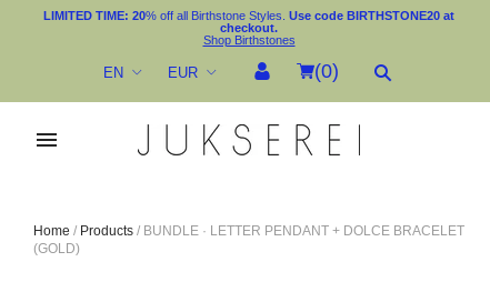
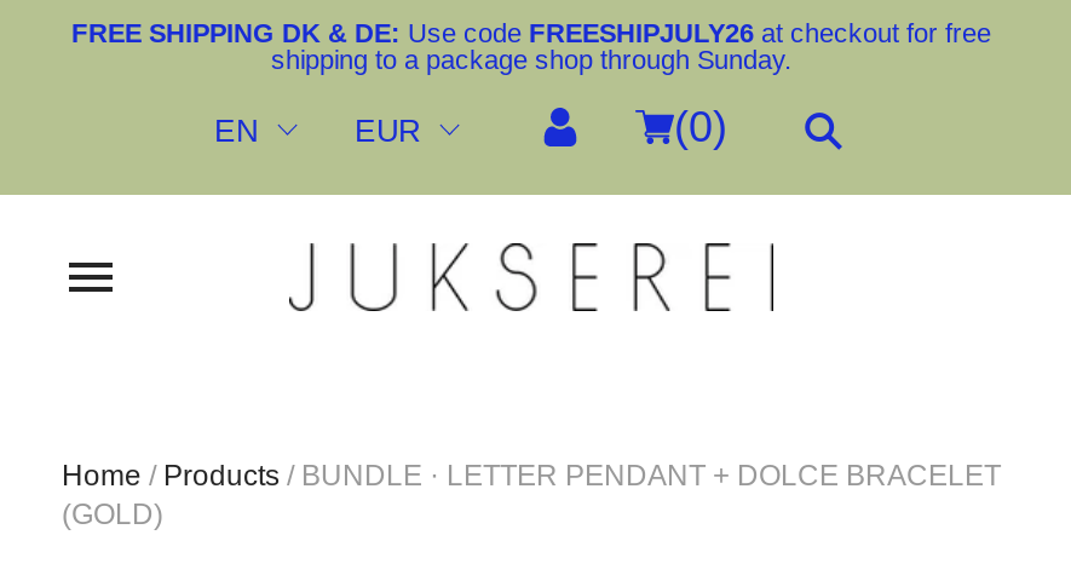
[43,9,454,47] LIMITED TIME: 20% off all Birthstone Styles. Use code BIRTHSTONE20 at | checkout. | Shop Birthstones -> [71,18,991,74] FREE SHIPPING DK & DE: Use code FREESHIPJULY26 at checkout for free | shipping to a package shop through Sunday.

